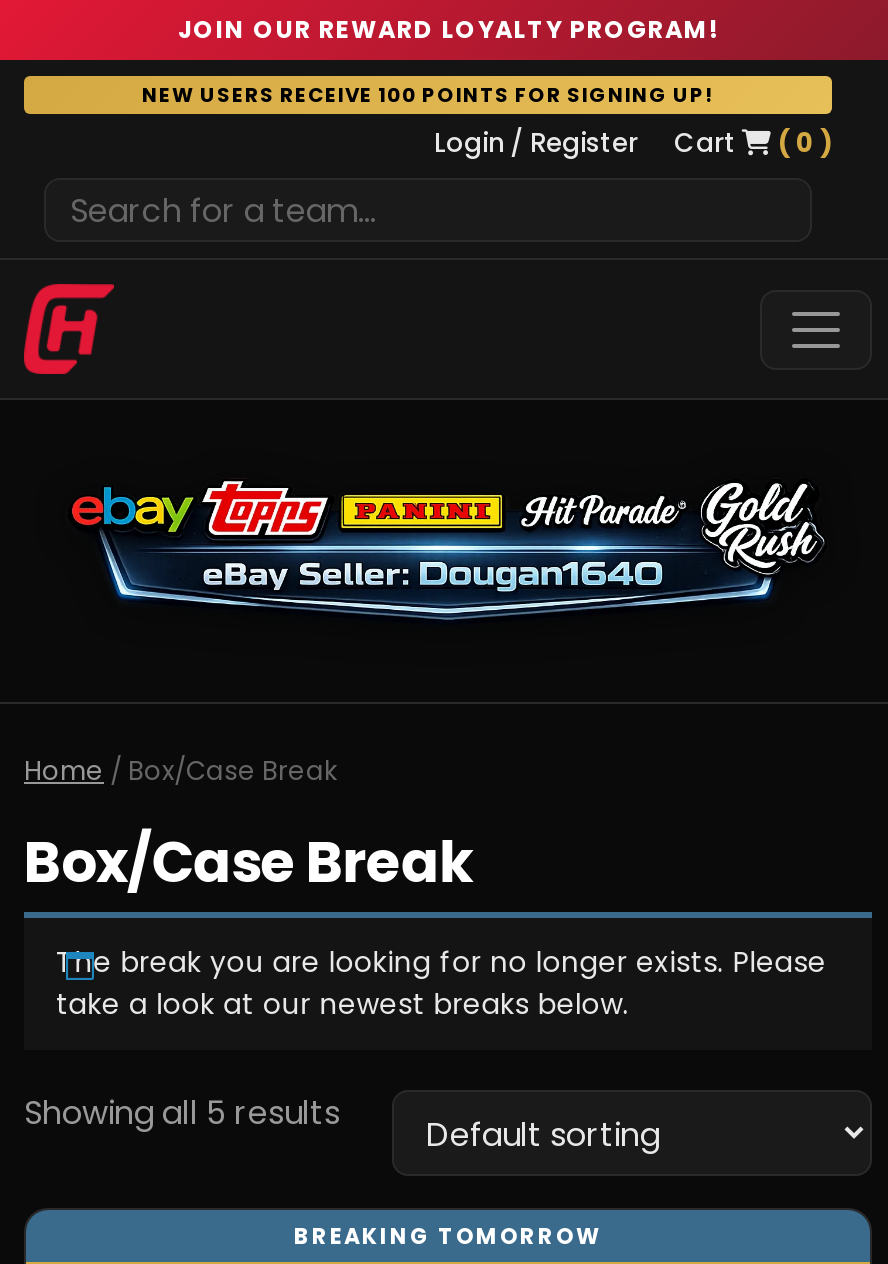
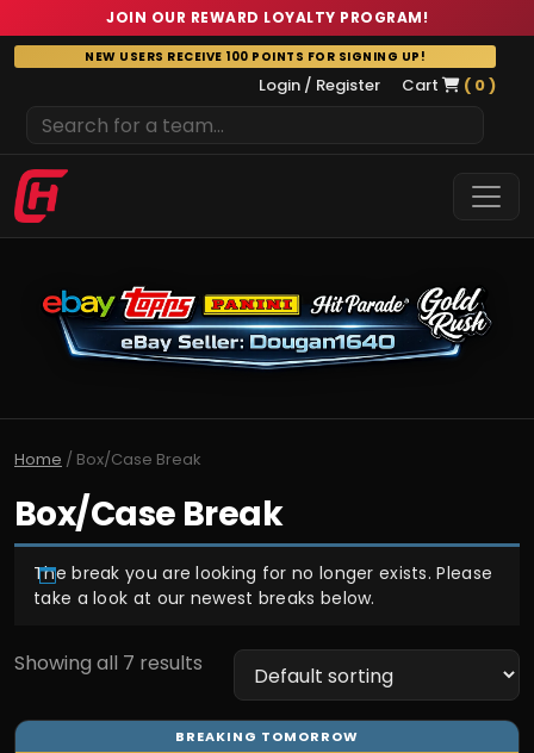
[24,1089,340,1135] Showing all 5 results -> [14,649,203,676] Showing all 7 results

